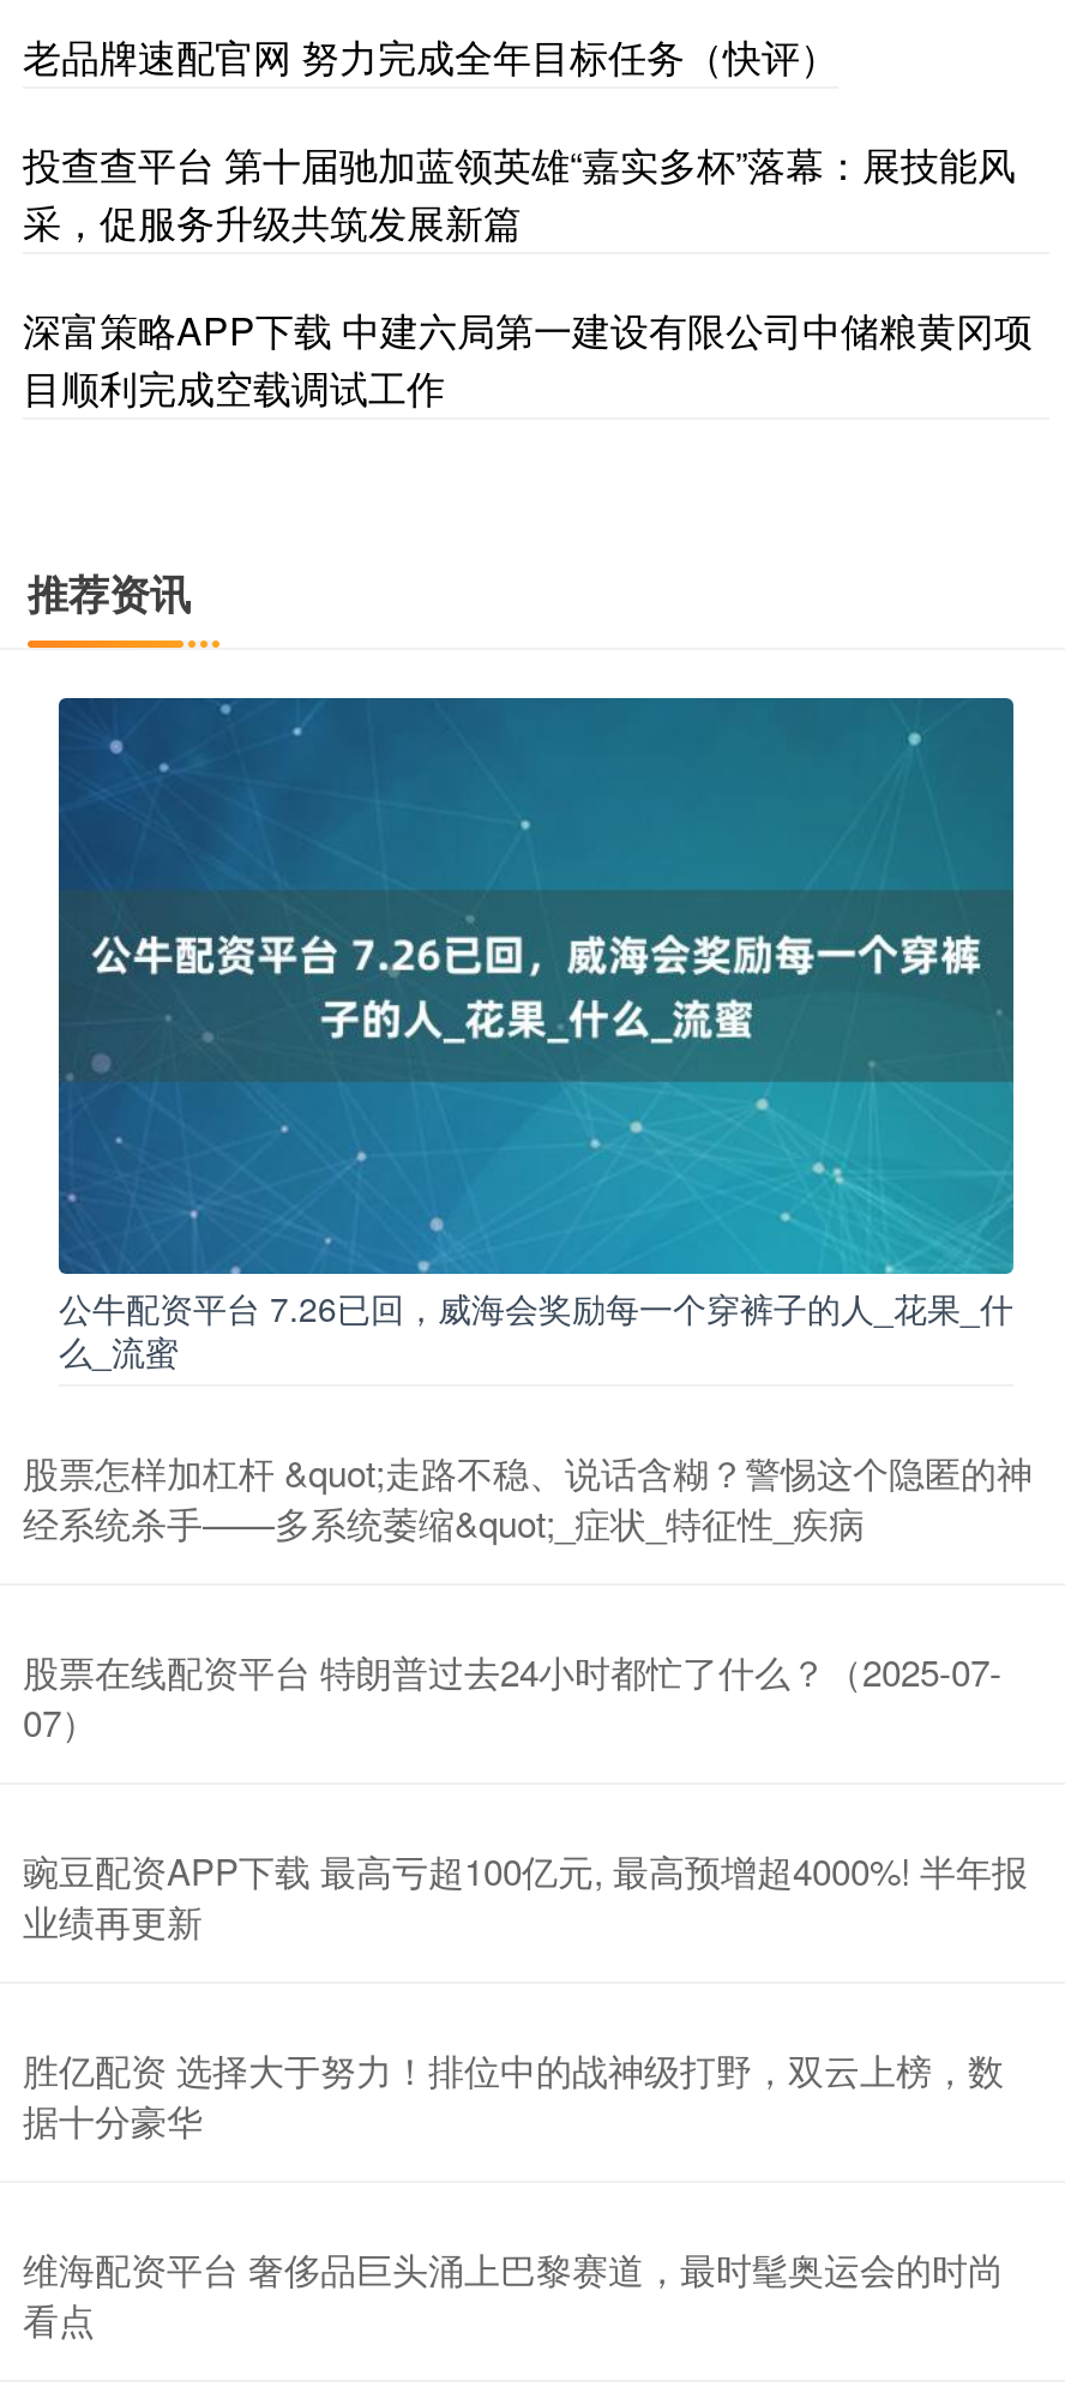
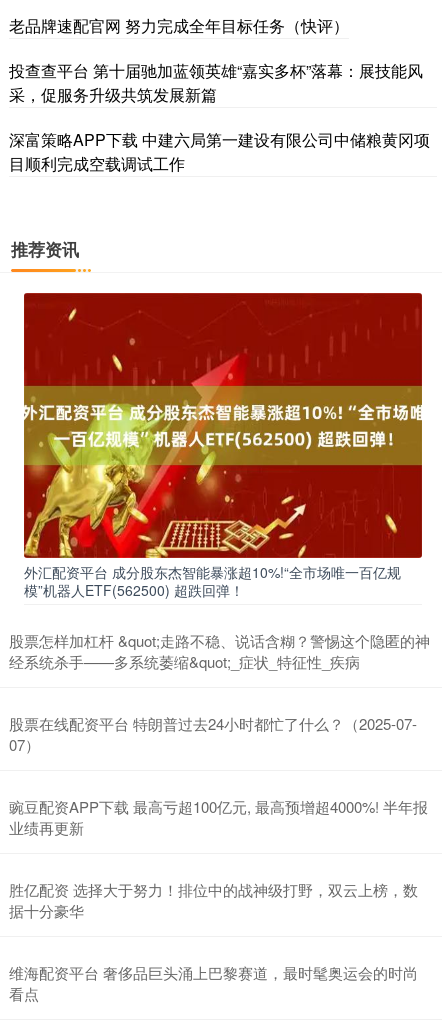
[56,696,1016,1374] [image] | 公牛配资平台 7.26已回，威海会奖励每一个穿裤子的人_花果_什 | 么_流蜜 -> [23,292,423,600] [image] | 外汇配资平台 成分股东杰智能暴涨超10%!“全市场唯一百亿规 | 模”机器人ETF(562500) 超跌回弹！

